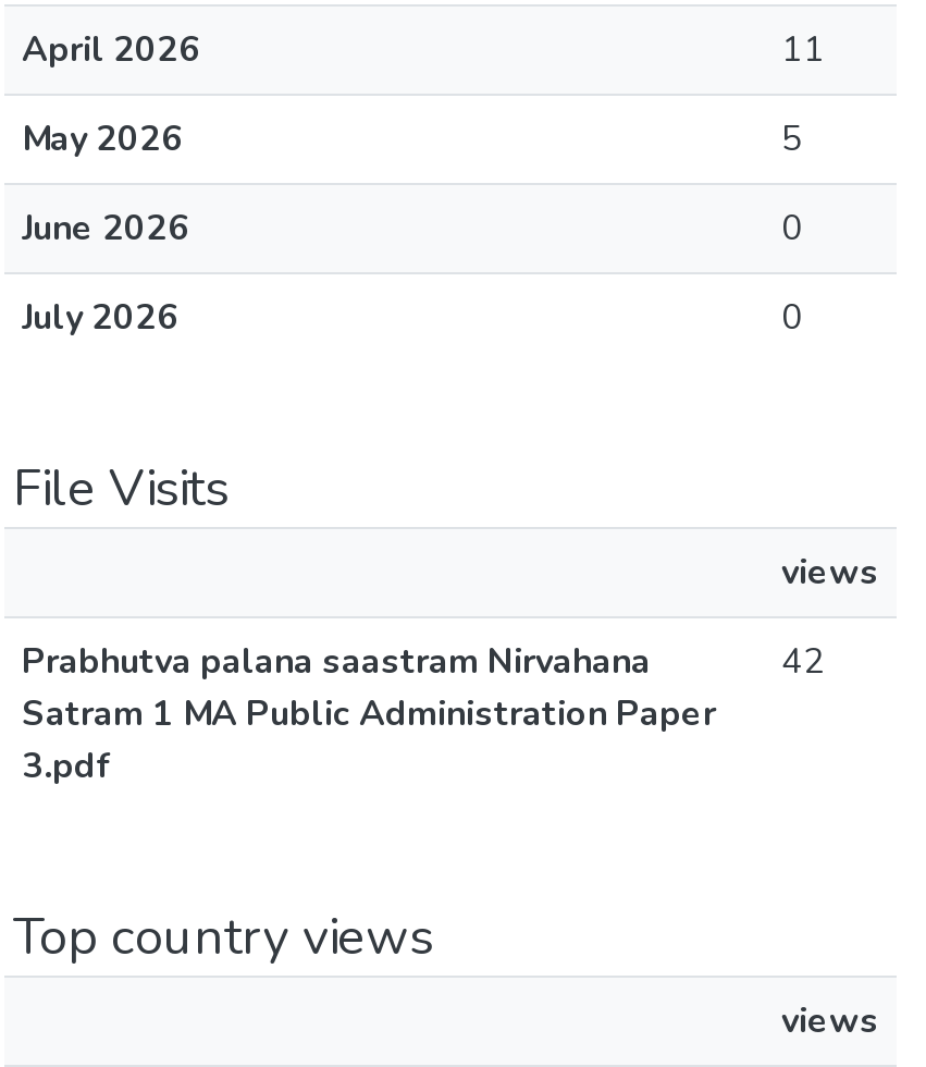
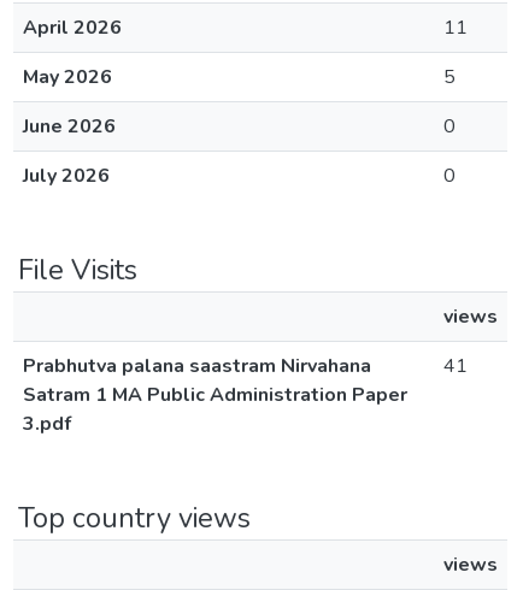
[781,638,825,686] 42 -> [443,353,468,379] 41

